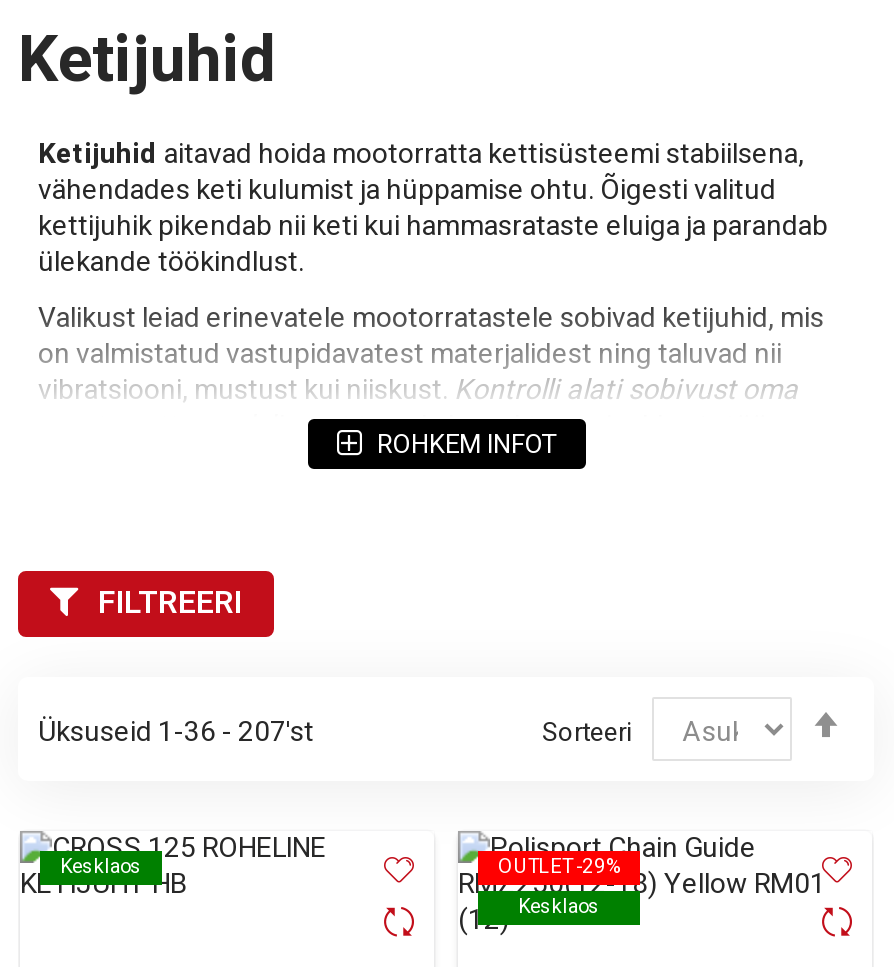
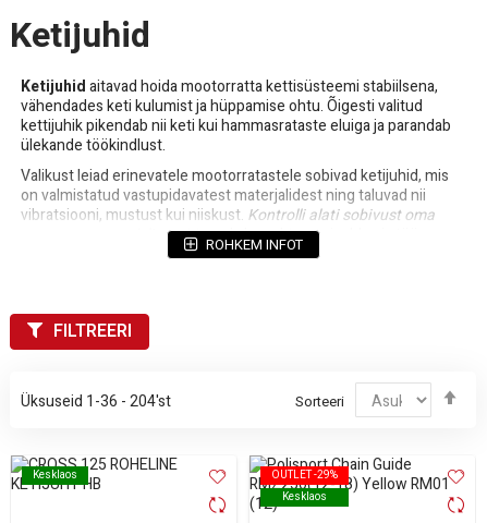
[38,711,314,753] Üksuseid 1-36 - 207'st -> [21,390,171,413] Üksuseid 1-36 - 204'st

